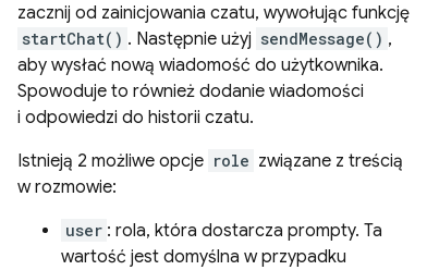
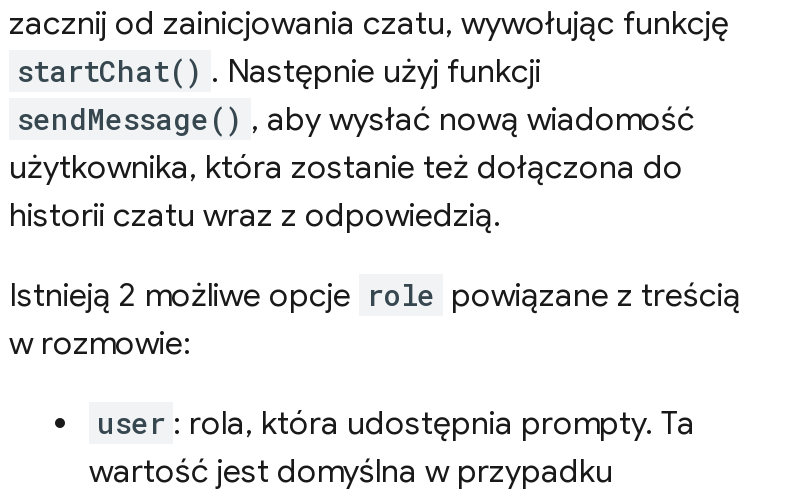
[17,28,392,128] startChat() . Następnie użyj sendMessage() , | aby wysłać nową wiadomość do użytkownika. | Spowoduje to również dodanie wiadomości | i odpowiedzi do historii czatu. -> [9,52,695,236] startChat() . Następnie użyj funkcji | sendMessage() , aby wysłać nową wiadomość | użytkownika, która zostanie też dołączona do | historii czatu wraz z odpowiedzią.
[17,150,403,172] Istnieją 2 możliwe opcje role związane z treścią -> [9,276,741,316] Istnieją 2 możliwe opcje role powiązane z treścią
[65,220,382,242] user : rola, która dostarcza prompty. Ta -> [97,404,695,444] user : rola, która udostępnia prompty. Ta

